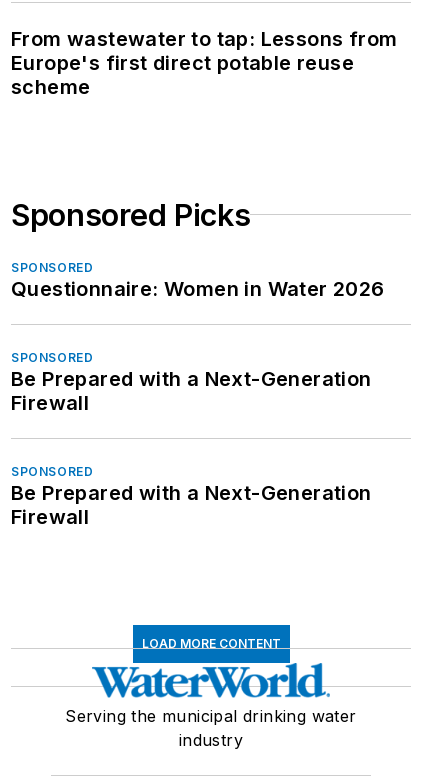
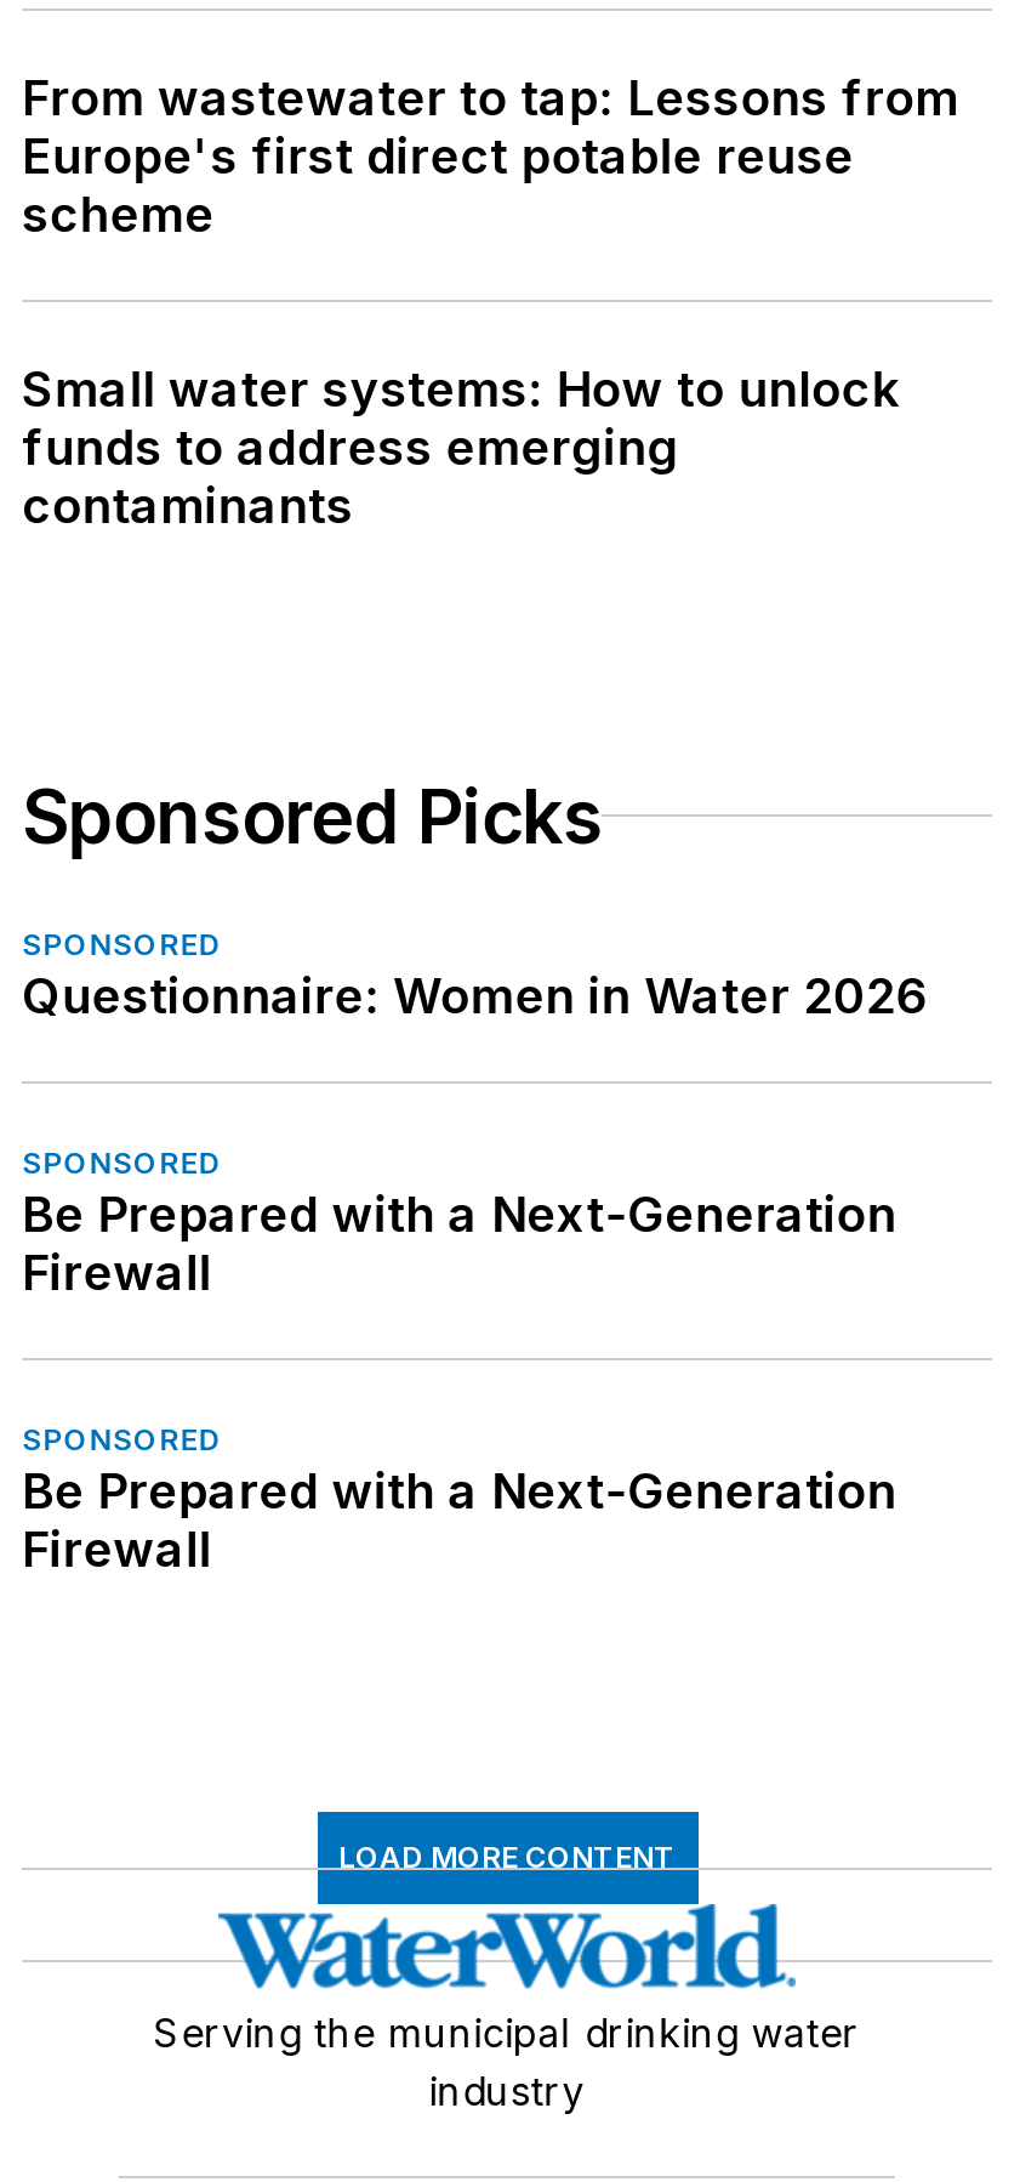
none -> [22,360,899,535] Small water systems: How to unlock | funds to address emerging | contaminants

